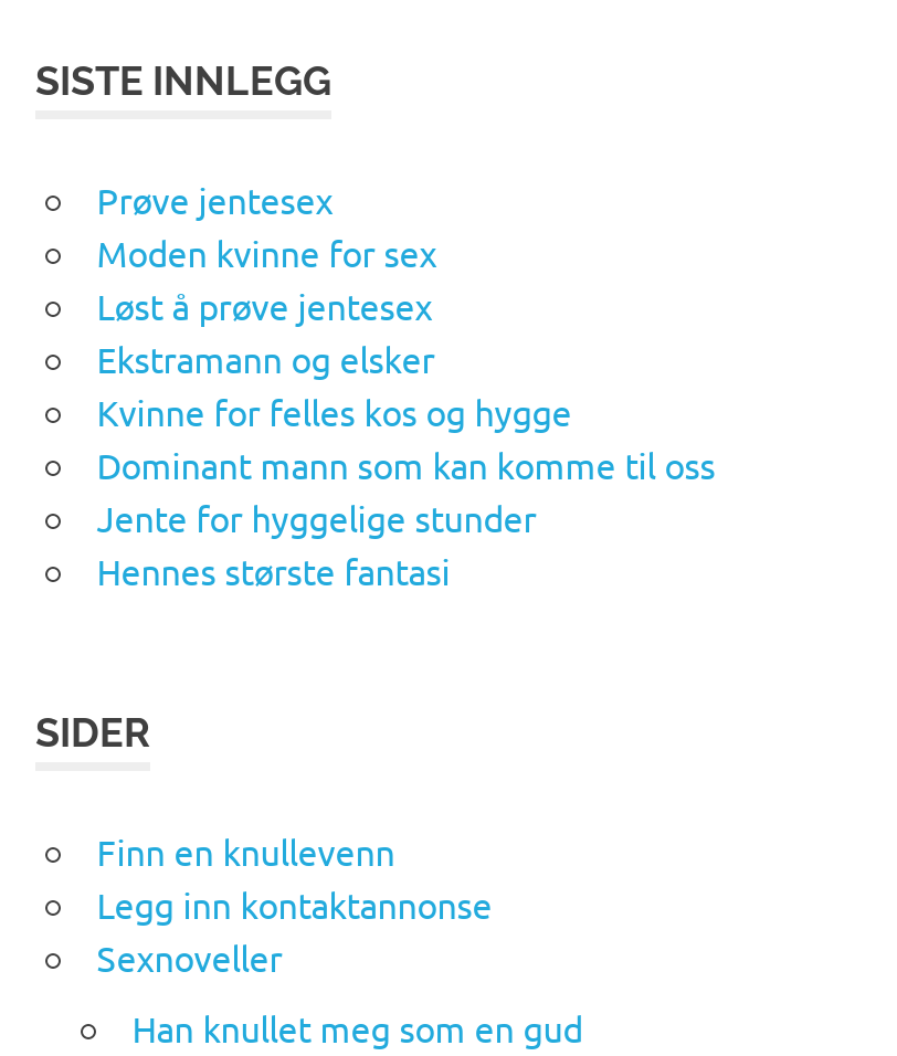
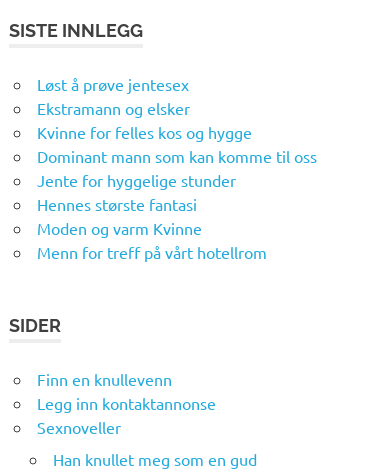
[97,177,437,275] Prøve jentesex | Moden kvinne for sex -> none
moved [97,283,715,593] -> [37,74,317,214]: Løst å prøve jentesex | Ekstramann og elsker | Kvinne for felles kos og hygge | Dominant mann som kan komme til oss | Jente for hyggelige stunder | Hennes største fantasi
none -> [37,218,267,262] Moden og varm Kvinne | Menn for treff på vårt hotellrom

